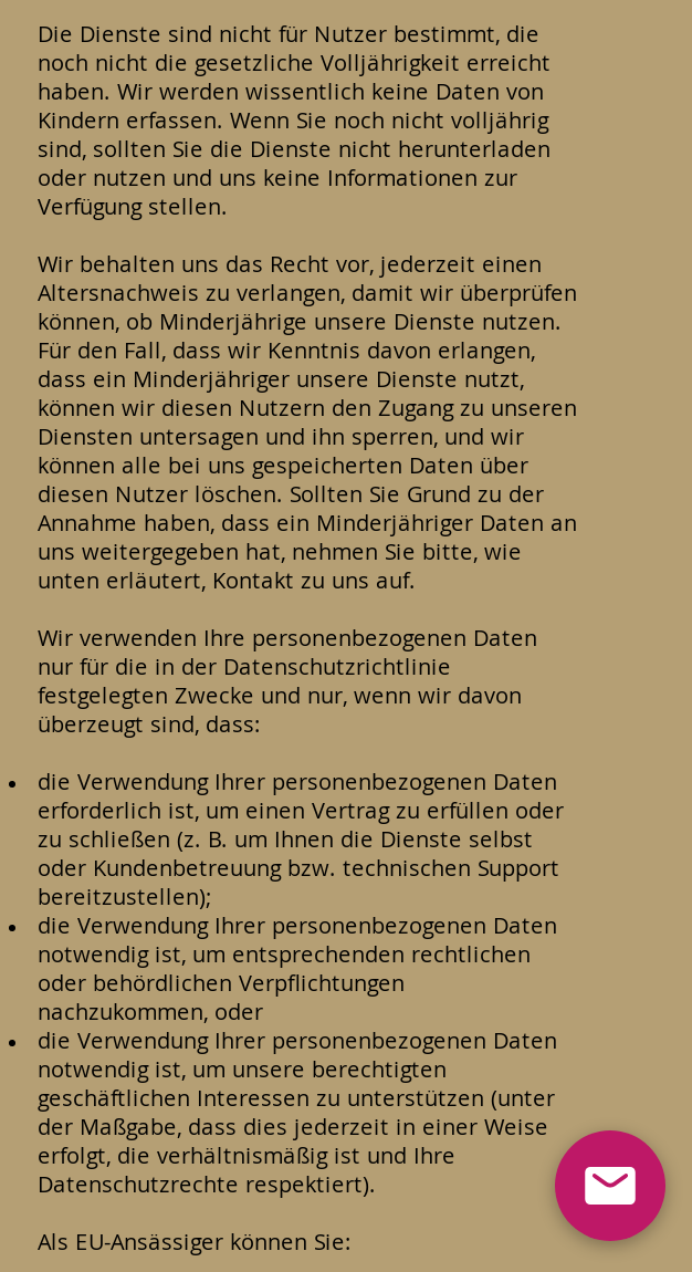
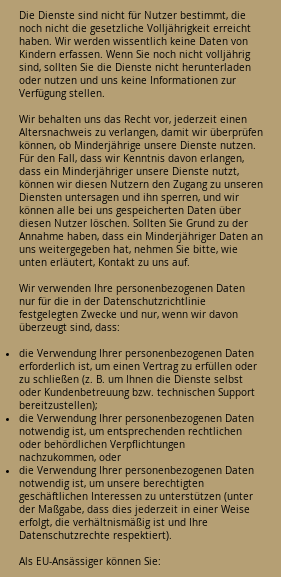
[548,1126,672,1252] [image] -> none

